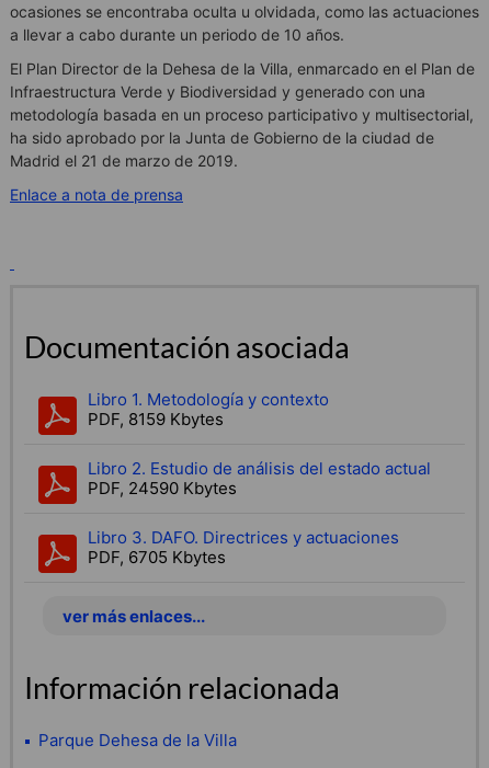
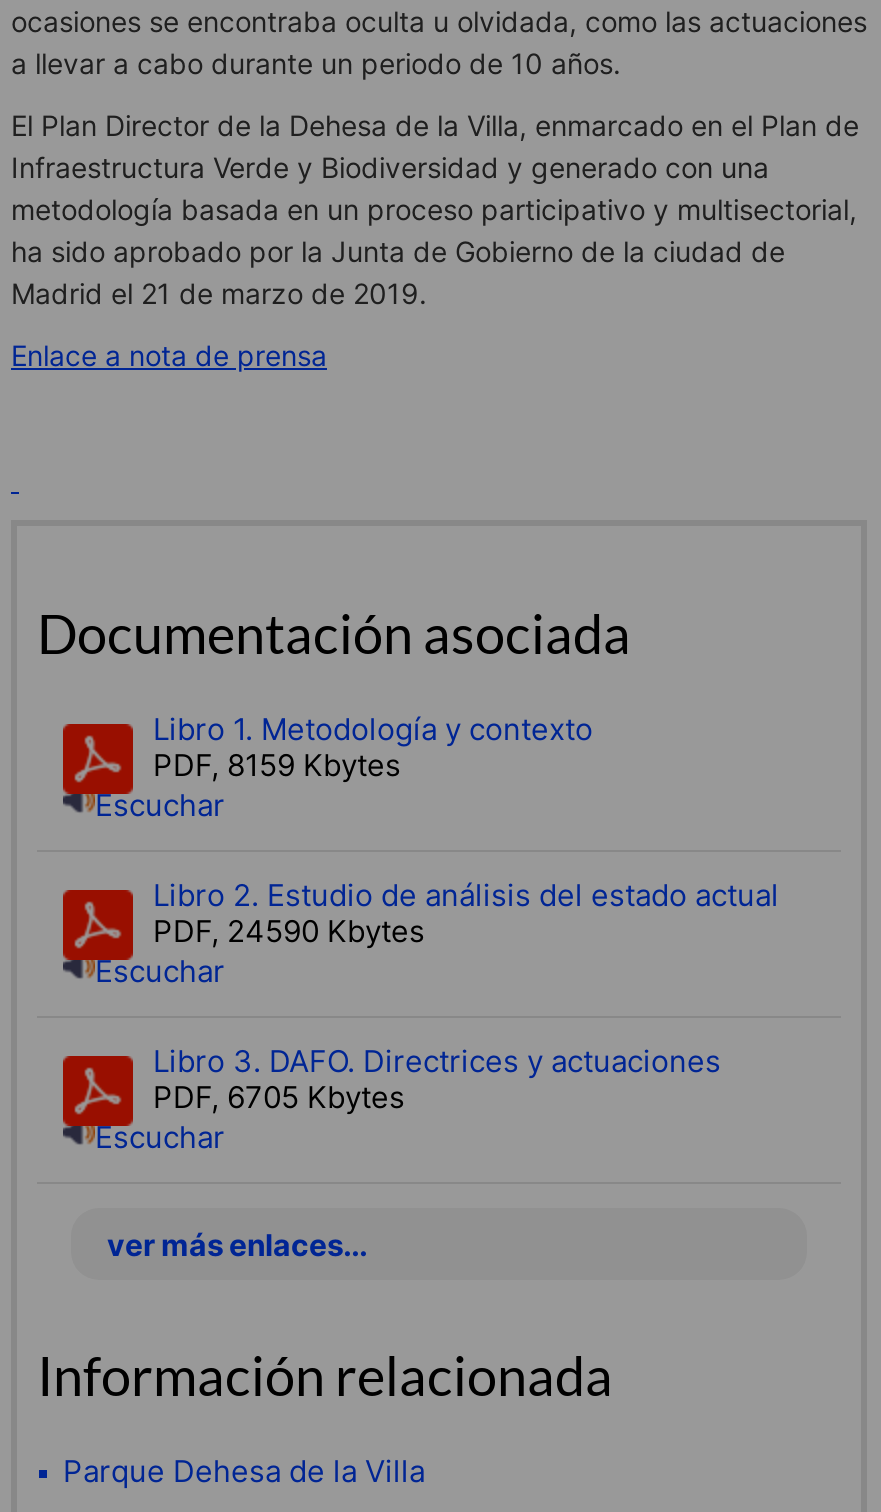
none -> [95,787,225,825] Escuchar
none -> [95,953,225,991] Escuchar
none -> [95,1119,225,1157] Escuchar

